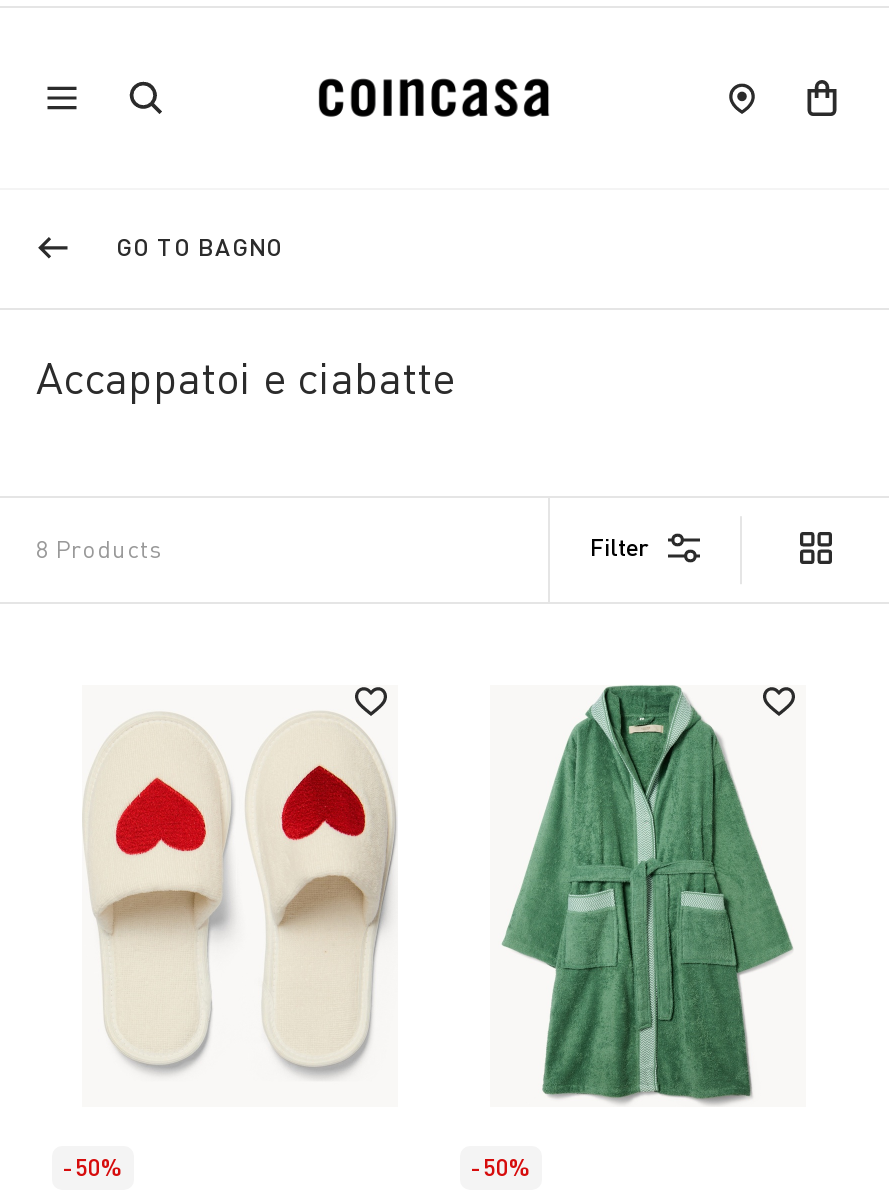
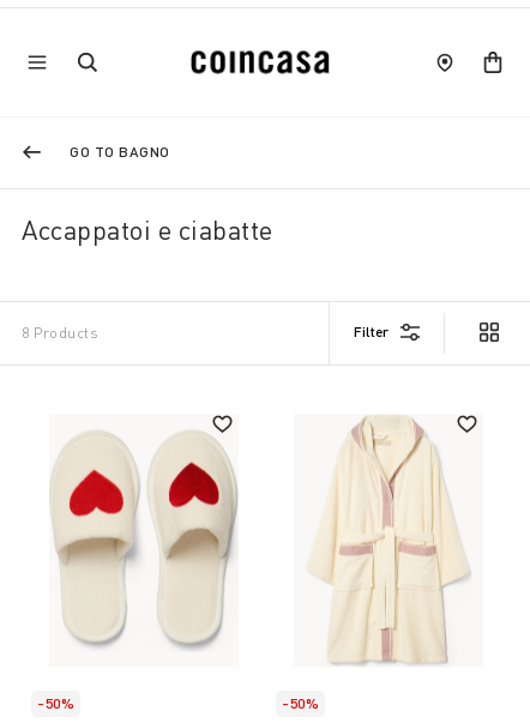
[502,684,794,1102] [image] -> [302,415,475,664] [image]

